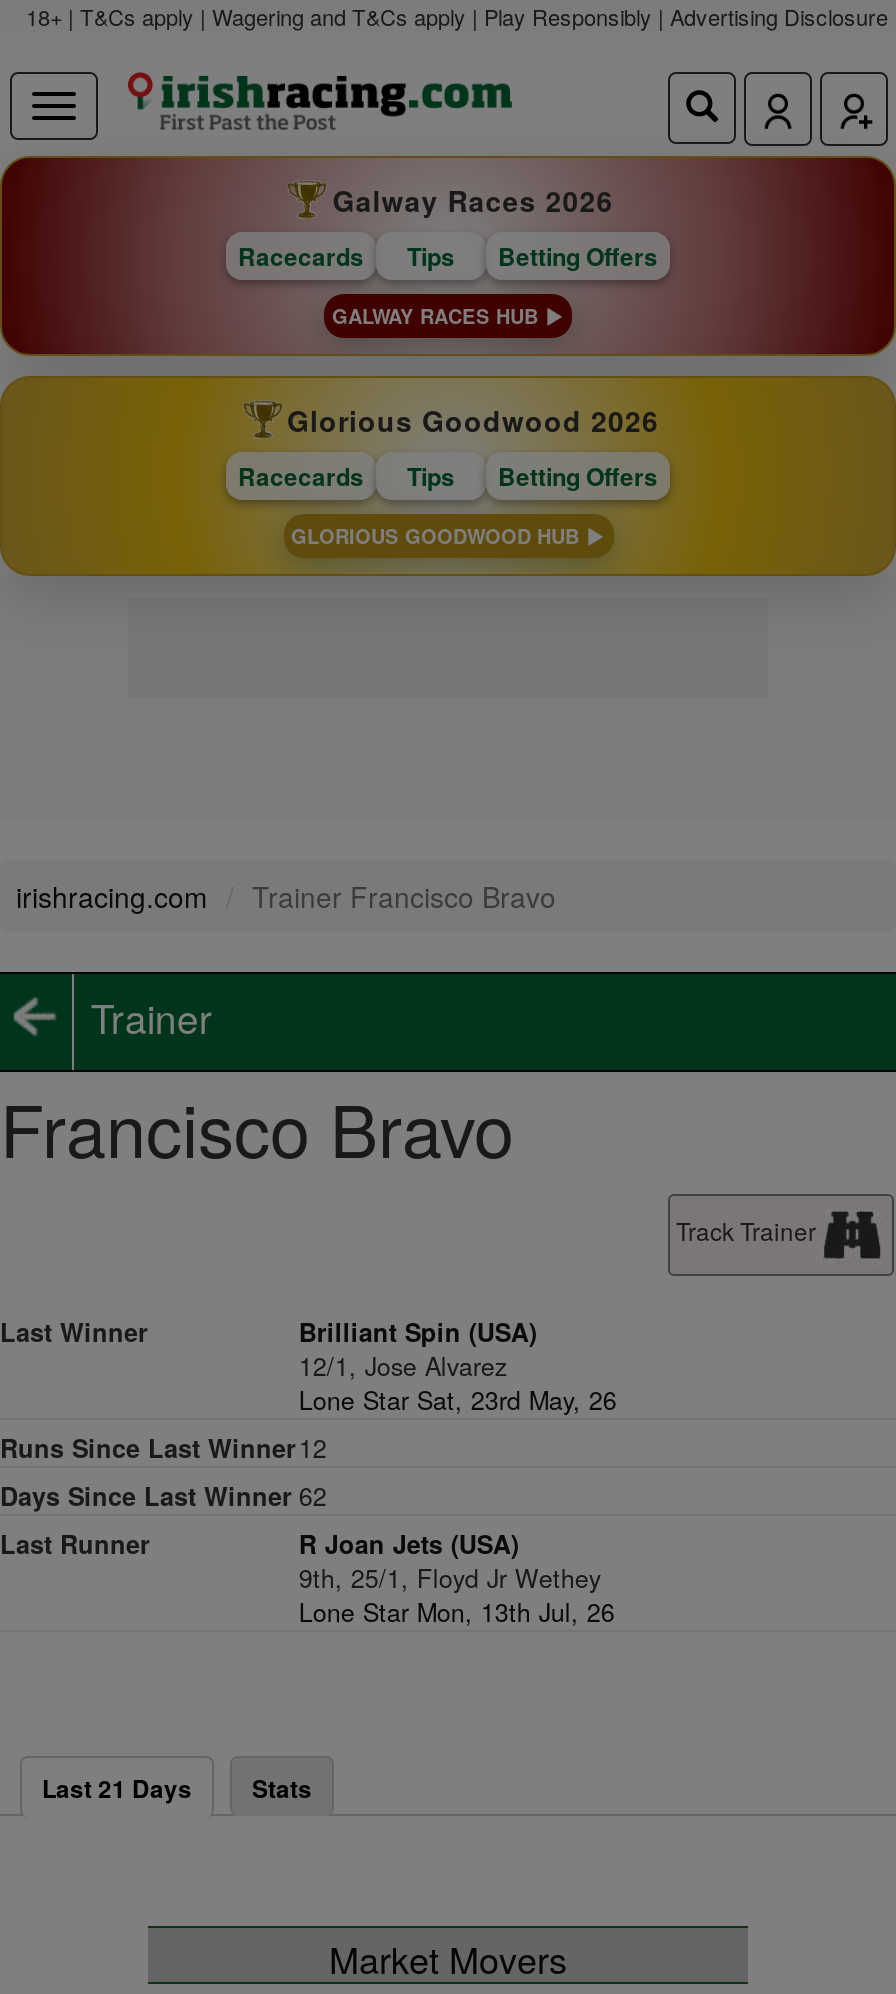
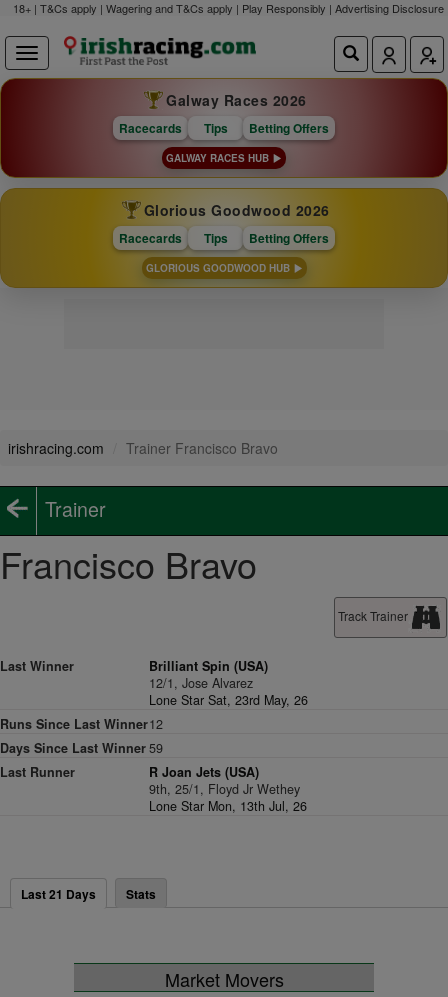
[0,1478,327,1514] Days Since Last Winner 62 -> [0,739,163,757] Days Since Last Winner 59

